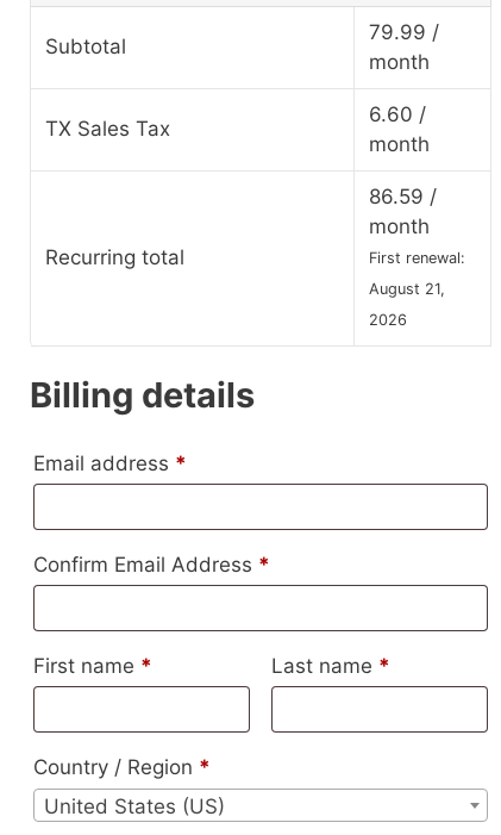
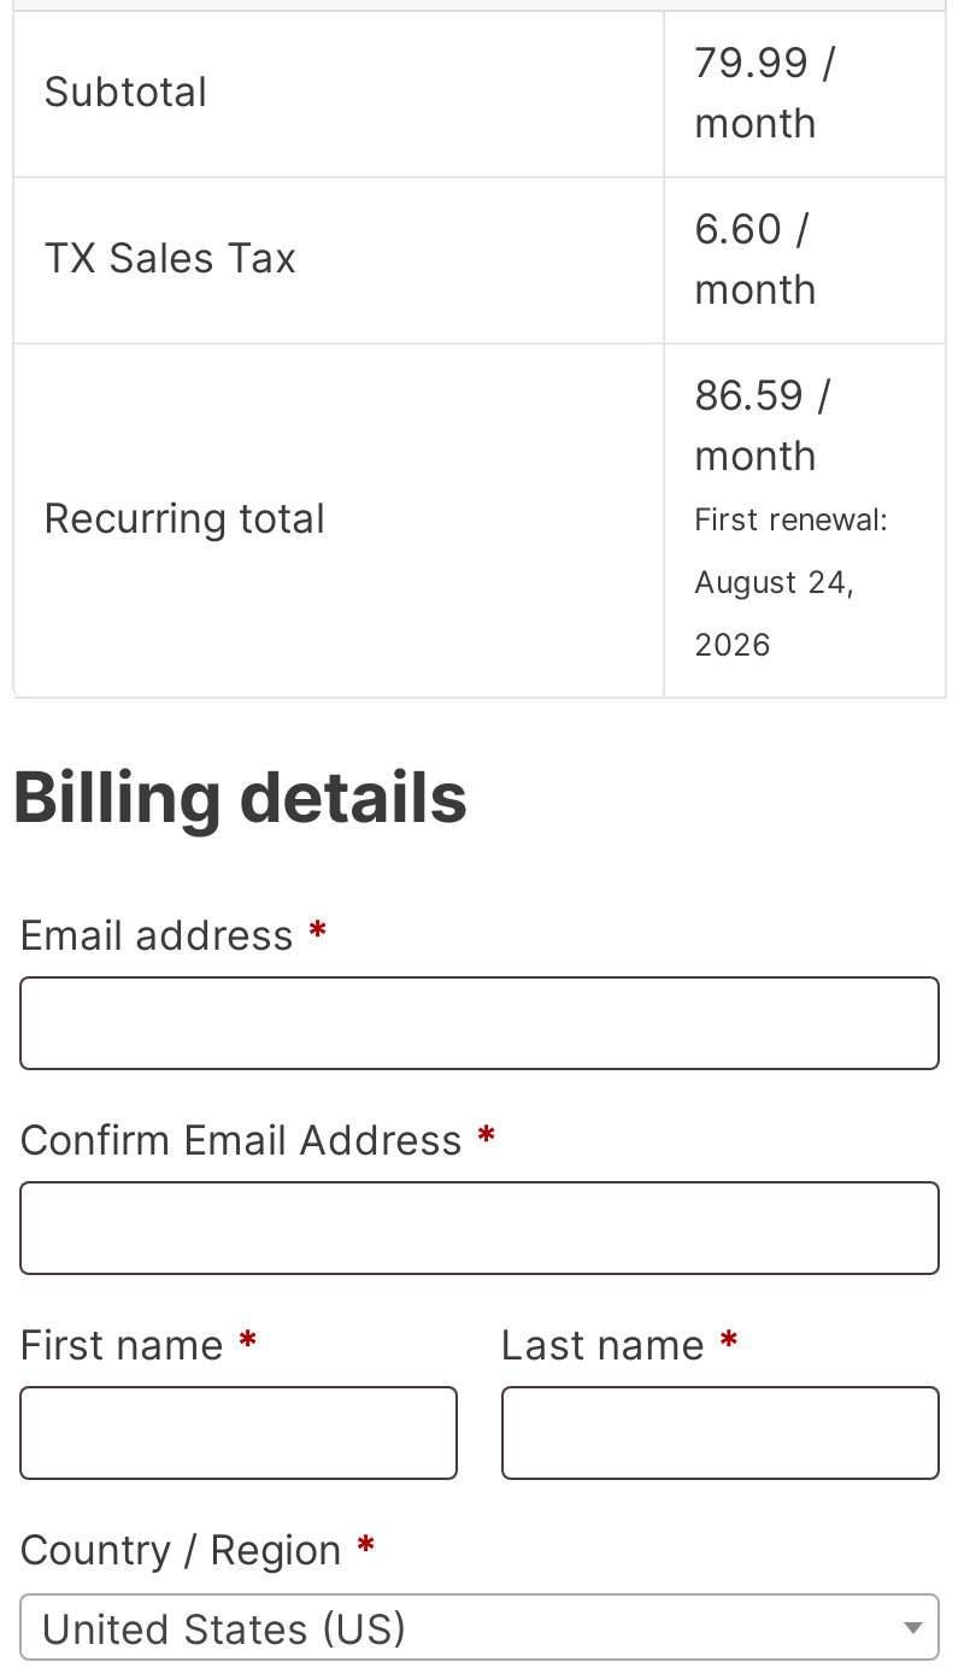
[369,280,445,298] August 21, -> [694,564,856,600] August 24,

